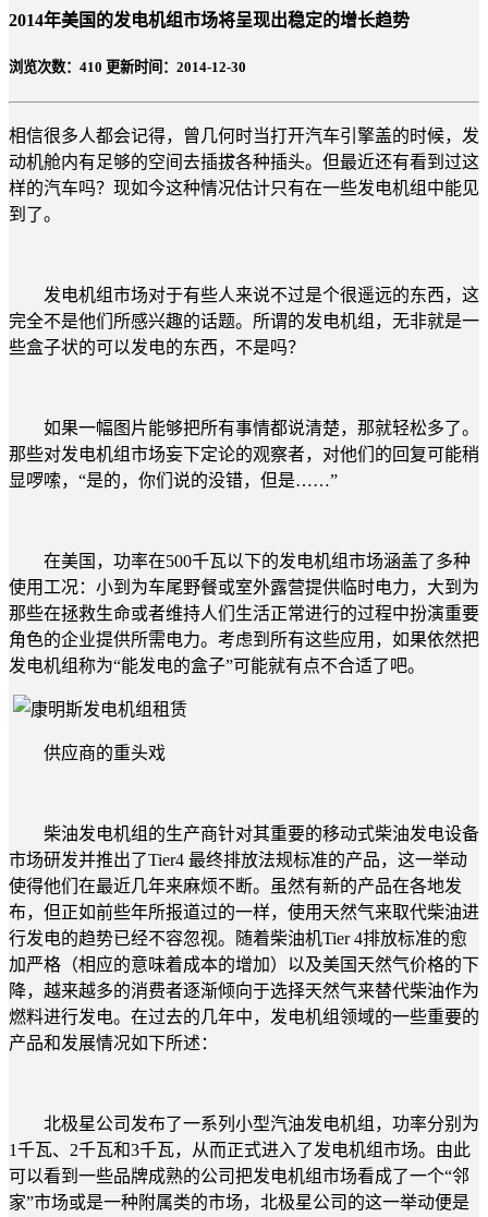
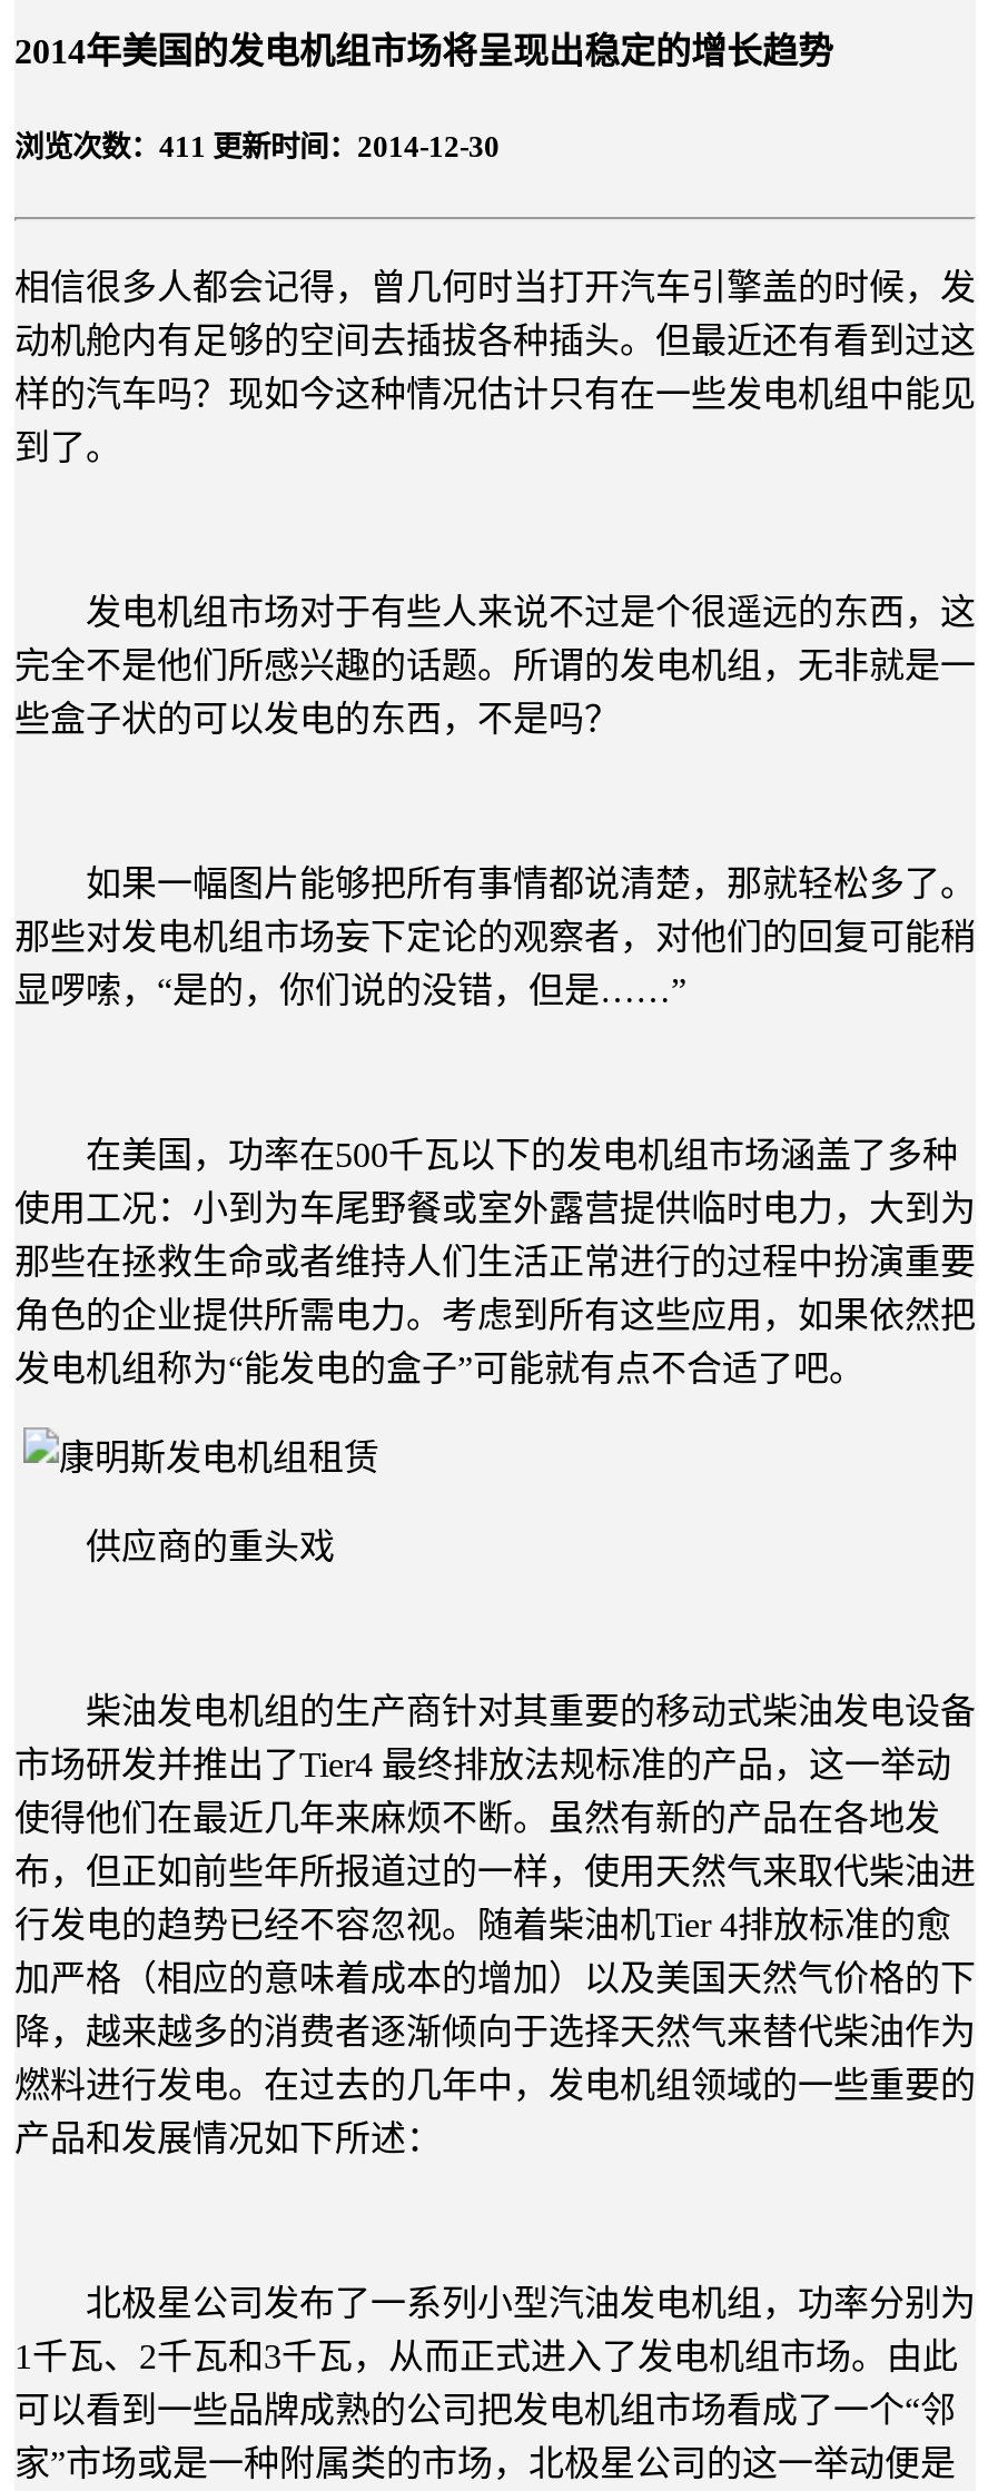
[9,59,246,76] 浏览次数：410更新时间：2014-12-30 -> [14,131,500,164] 浏览次数：411更新时间：2014-12-30

